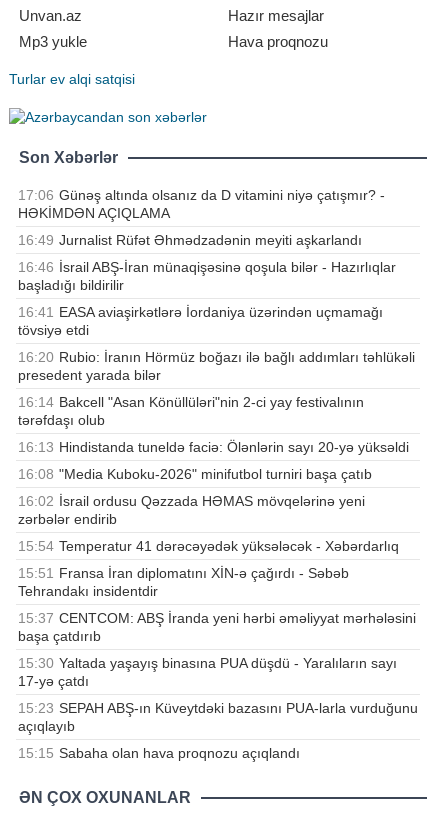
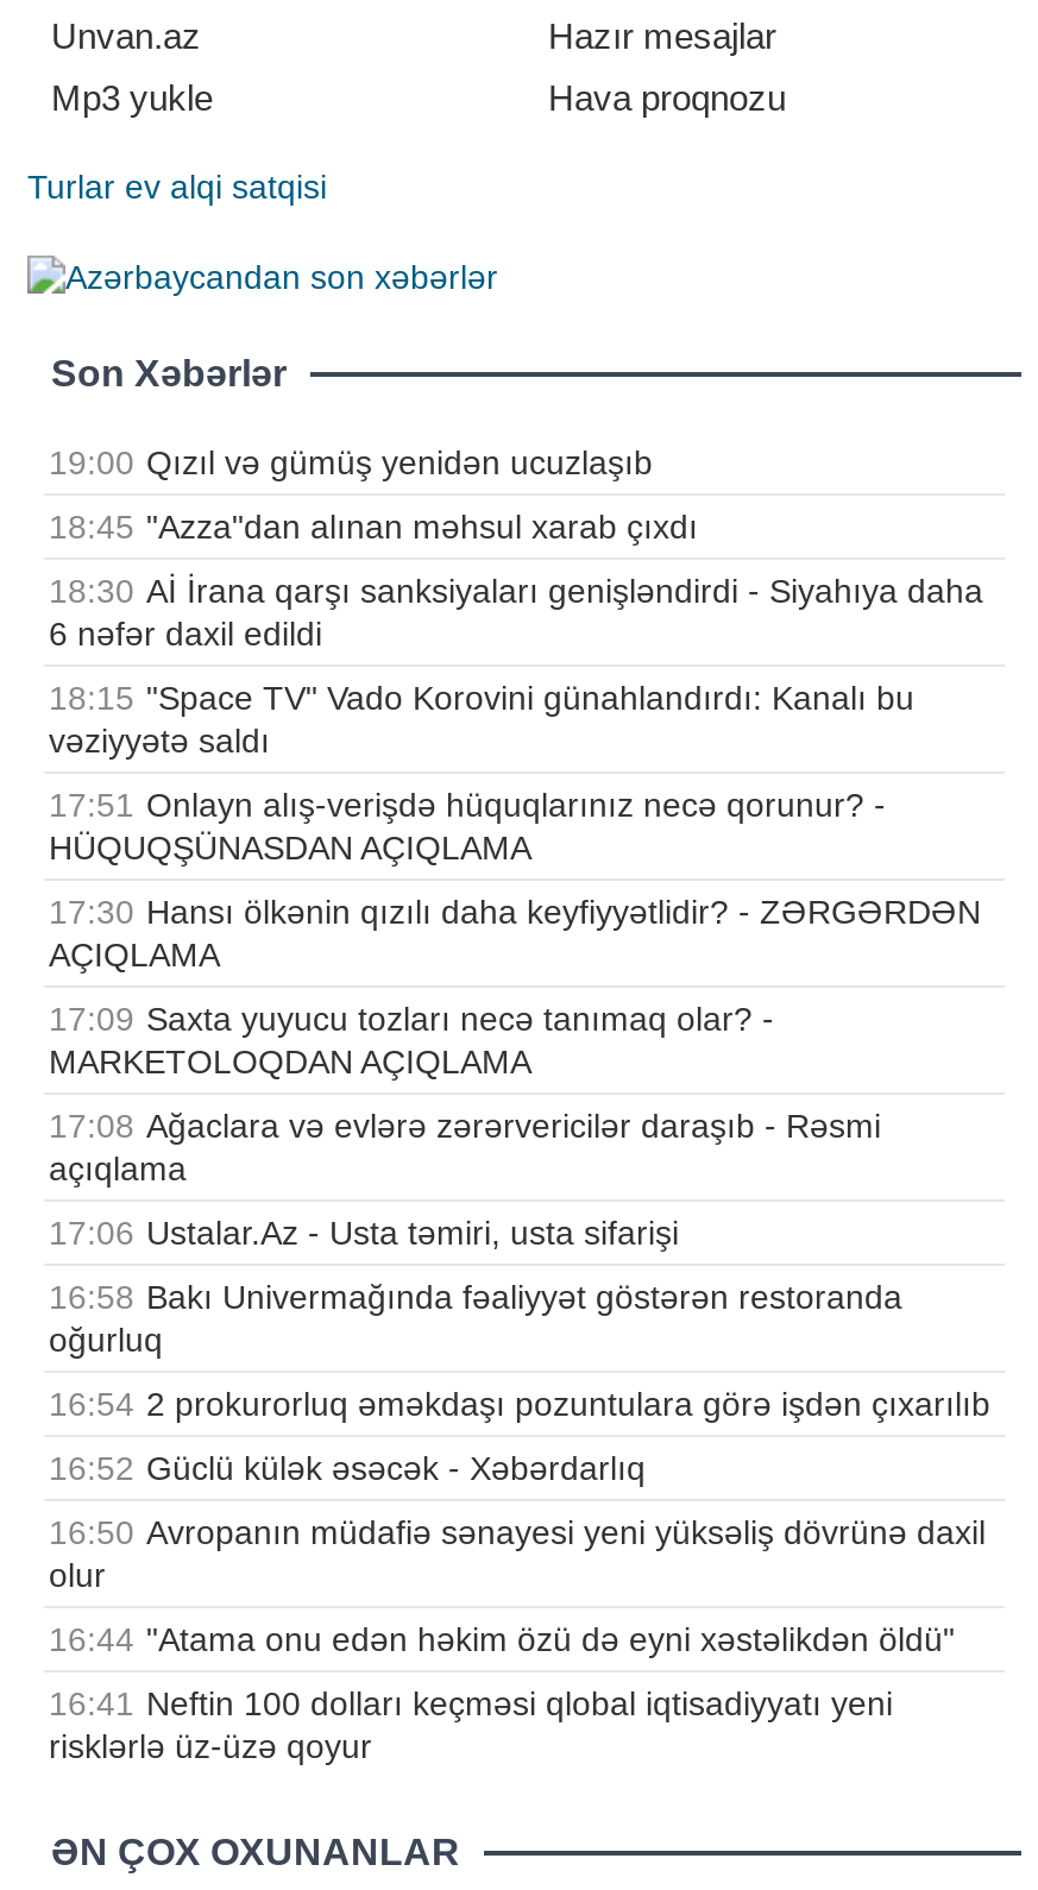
[18,186,385,220] 17:06 Günəş altında olsanız da D vitamini niyə çatışmır? - | HƏKİMDƏN AÇIQLAMA -> [49,442,653,480] 19:00 Qızıl və gümüş yenidən ucuzlaşıb
[18,231,362,247] 16:49 Jurnalist Rüfət Əhmədzadənin meyiti aşkarlandı -> [49,506,698,544] 18:45 "Azza"dan alınan məhsul xarab çıxdı
[18,258,396,292] 16:46 İsrail ABŞ-İran münaqişəsinə qoşula bilər - Hazırlıqlar | başladığı bildirilir -> [49,571,983,651] 18:30 Aİ İrana qarşı sanksiyaları genişləndirdi - Siyahıya daha | 6 nəfər daxil edildi
[18,303,383,337] 16:41 EASA aviaşirkətlərə İordaniya üzərindən uçmamağı | tövsiyə etdi -> [49,678,914,758] 18:15 "Space TV" Vado Korovini günahlandırdı: Kanalı bu | vəziyyətə saldı
[18,348,415,382] 16:20 Rubio: İranın Hörmüz boğazı ilə bağlı addımları təhlükəli | presedent yarada bilər -> [49,785,886,865] 17:51 Onlayn alış-verişdə hüquqlarınız necə qorunur? - | HÜQUQŞÜNASDAN AÇIQLAMA
[18,393,364,427] 16:14 Bakcell "Asan Könüllüləri"nin 2-ci yay festivalının | tərəfdaşı olub -> [49,892,981,972] 17:30 Hansı ölkənin qızılı daha keyfiyyətlidir? - ZƏRGƏRDƏN | AÇIQLAMA
[18,438,409,454] 16:13 Hindistanda tuneldə faciə: Ölənlərin sayı 20-yə yüksəldi -> [49,998,774,1079] 17:09 Saxta yuyucu tozları necə tanımaq olar? - | MARKETOLOQDAN AÇIQLAMA
[18,465,372,481] 16:08 "Media Kuboku-2026" minifutbol turniri başa çatıb -> [49,1105,881,1186] 17:08 Ağaclara və evlərə zərərvericilər daraşıb - Rəsmi | açıqlama
[18,492,365,526] 16:02 İsrail ordusu Qəzzada HƏMAS mövqelərinə yeni | zərbələr endirib -> [49,1212,679,1250] 17:06 Ustalar.Az - Usta təmiri, usta sifarişi
[18,537,399,553] 15:54 Temperatur 41 dərəcəyədək yüksələcək - Xəbərdarlıq -> [49,1277,902,1357] 16:58 Bakı Univermağında fəaliyyət göstərən restoranda | oğurluq
[18,564,349,598] 15:51 Fransa İran diplomatını XİN-ə çağırdı - Səbəb | Tehrandakı insidentdir -> [49,1384,990,1422] 16:54 2 prokurorluq əməkdaşı pozuntulara görə işdən çıxarılıb
[18,609,416,643] 15:37 CENTCOM: ABŞ İranda yeni hərbi əməliyyat mərhələsini | başa çatdırıb -> [49,1448,646,1486] 16:52 Güclü külək əsəcək - Xəbərdarlıq
[18,654,397,688] 15:30 Yaltada yaşayış binasına PUA düşdü - Yaralıların sayı | 17-yə çatdı -> [49,1512,986,1593] 16:50 Avropanın müdafiə sənayesi yeni yüksəliş dövrünə daxil | olur
[18,699,418,733] 15:23 SEPAH ABŞ-ın Küveytdəki bazasını PUA-larla vurduğunu | açıqlayıb -> [49,1619,955,1657] 16:44 "Atama onu edən həkim özü də eyni xəstəlikdən öldü"
[18,744,300,760] 15:15 Sabaha olan hava proqnozu açıqlandı -> [49,1683,893,1764] 16:41 Neftin 100 dolları keçməsi qlobal iqtisadiyyatı yeni | risklərlə üz-üzə qoyur

